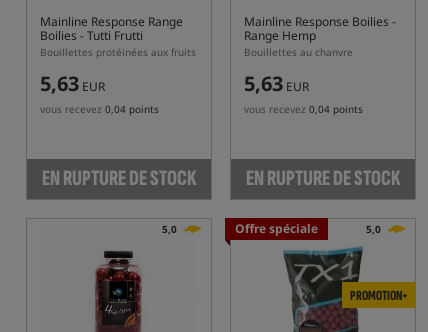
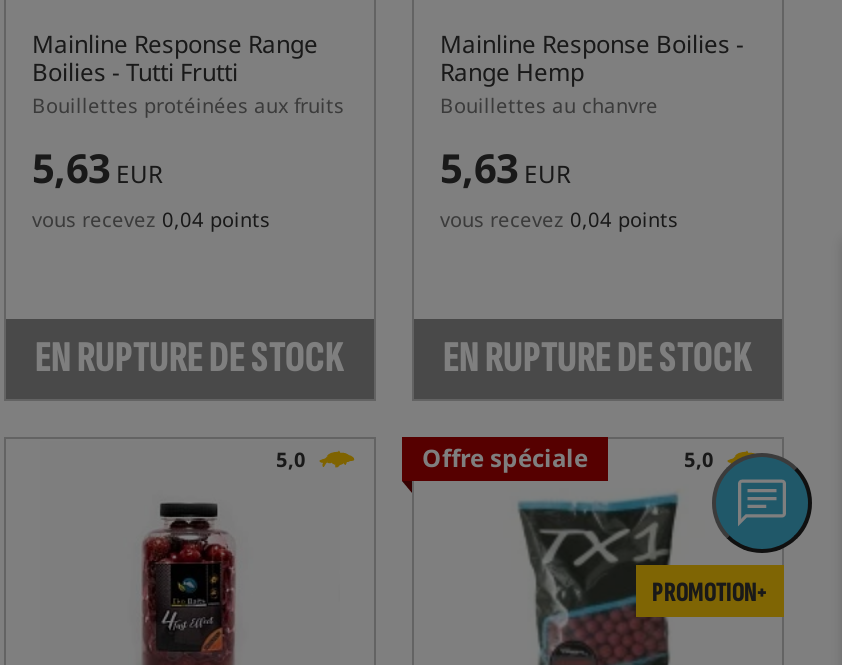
none -> [710,451,814,555] [image]

